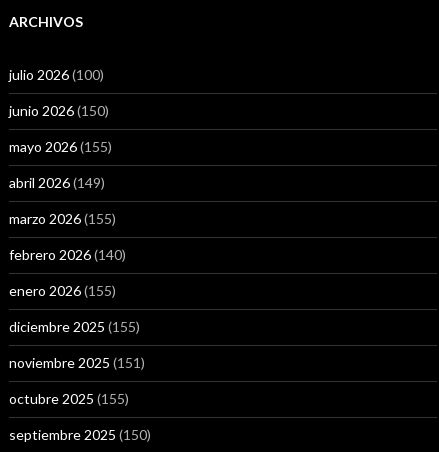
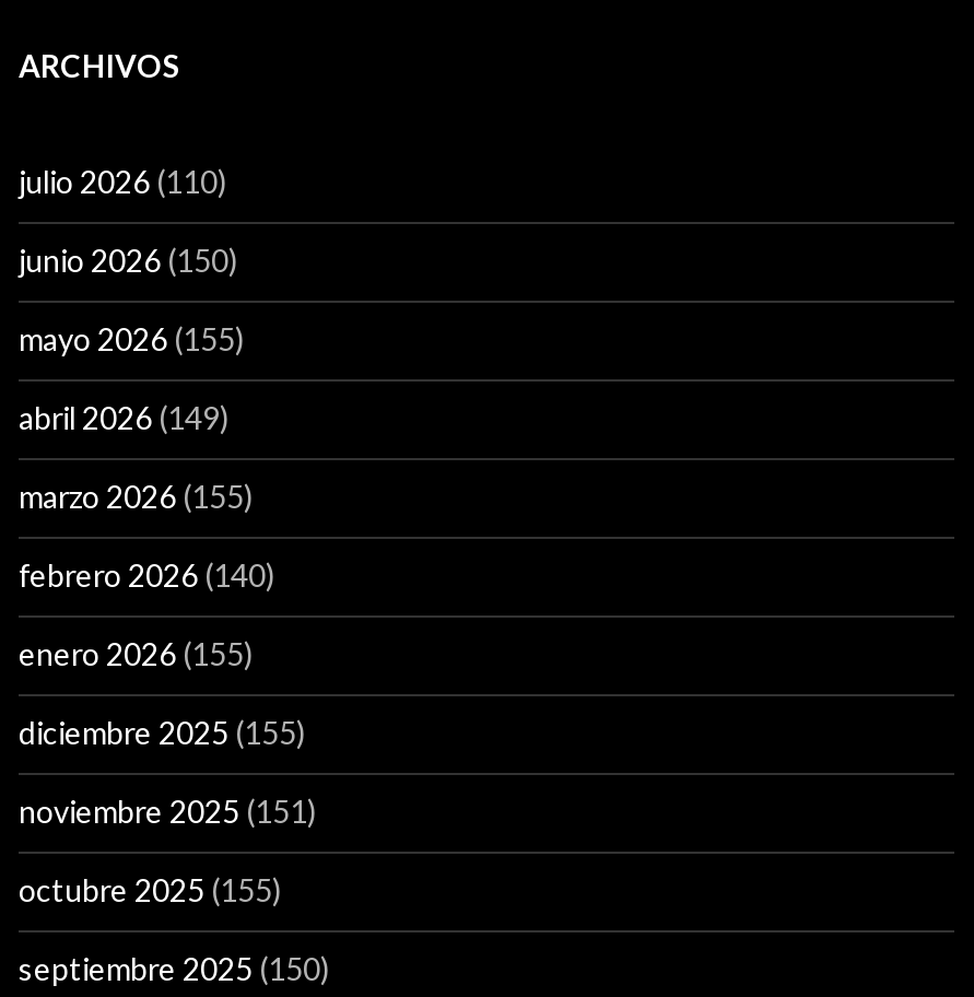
[9,66,104,83] julio 2026 (100) -> [19,163,226,200] julio 2026 (110)

